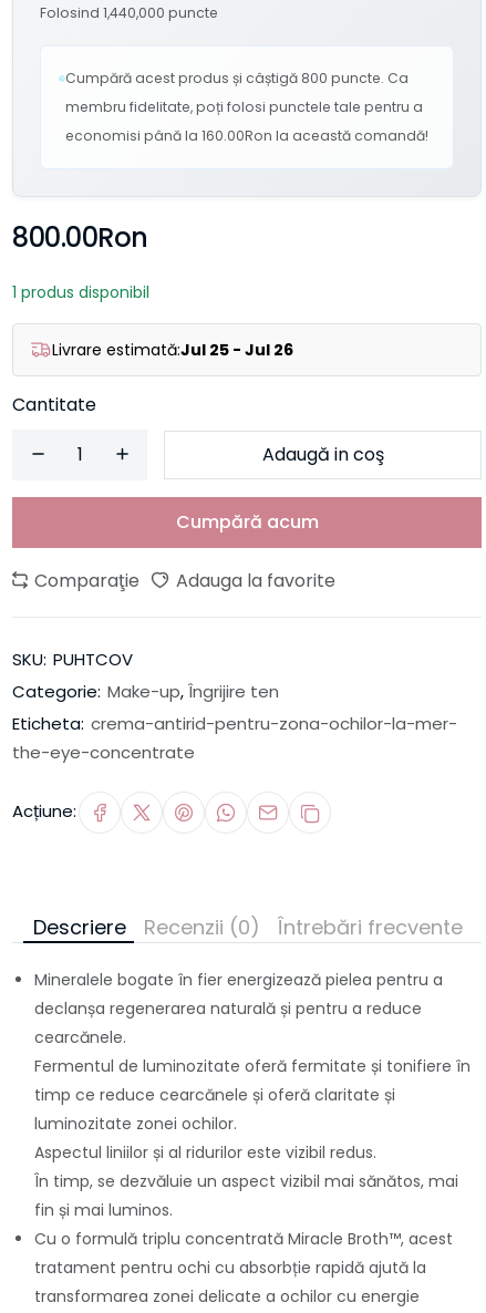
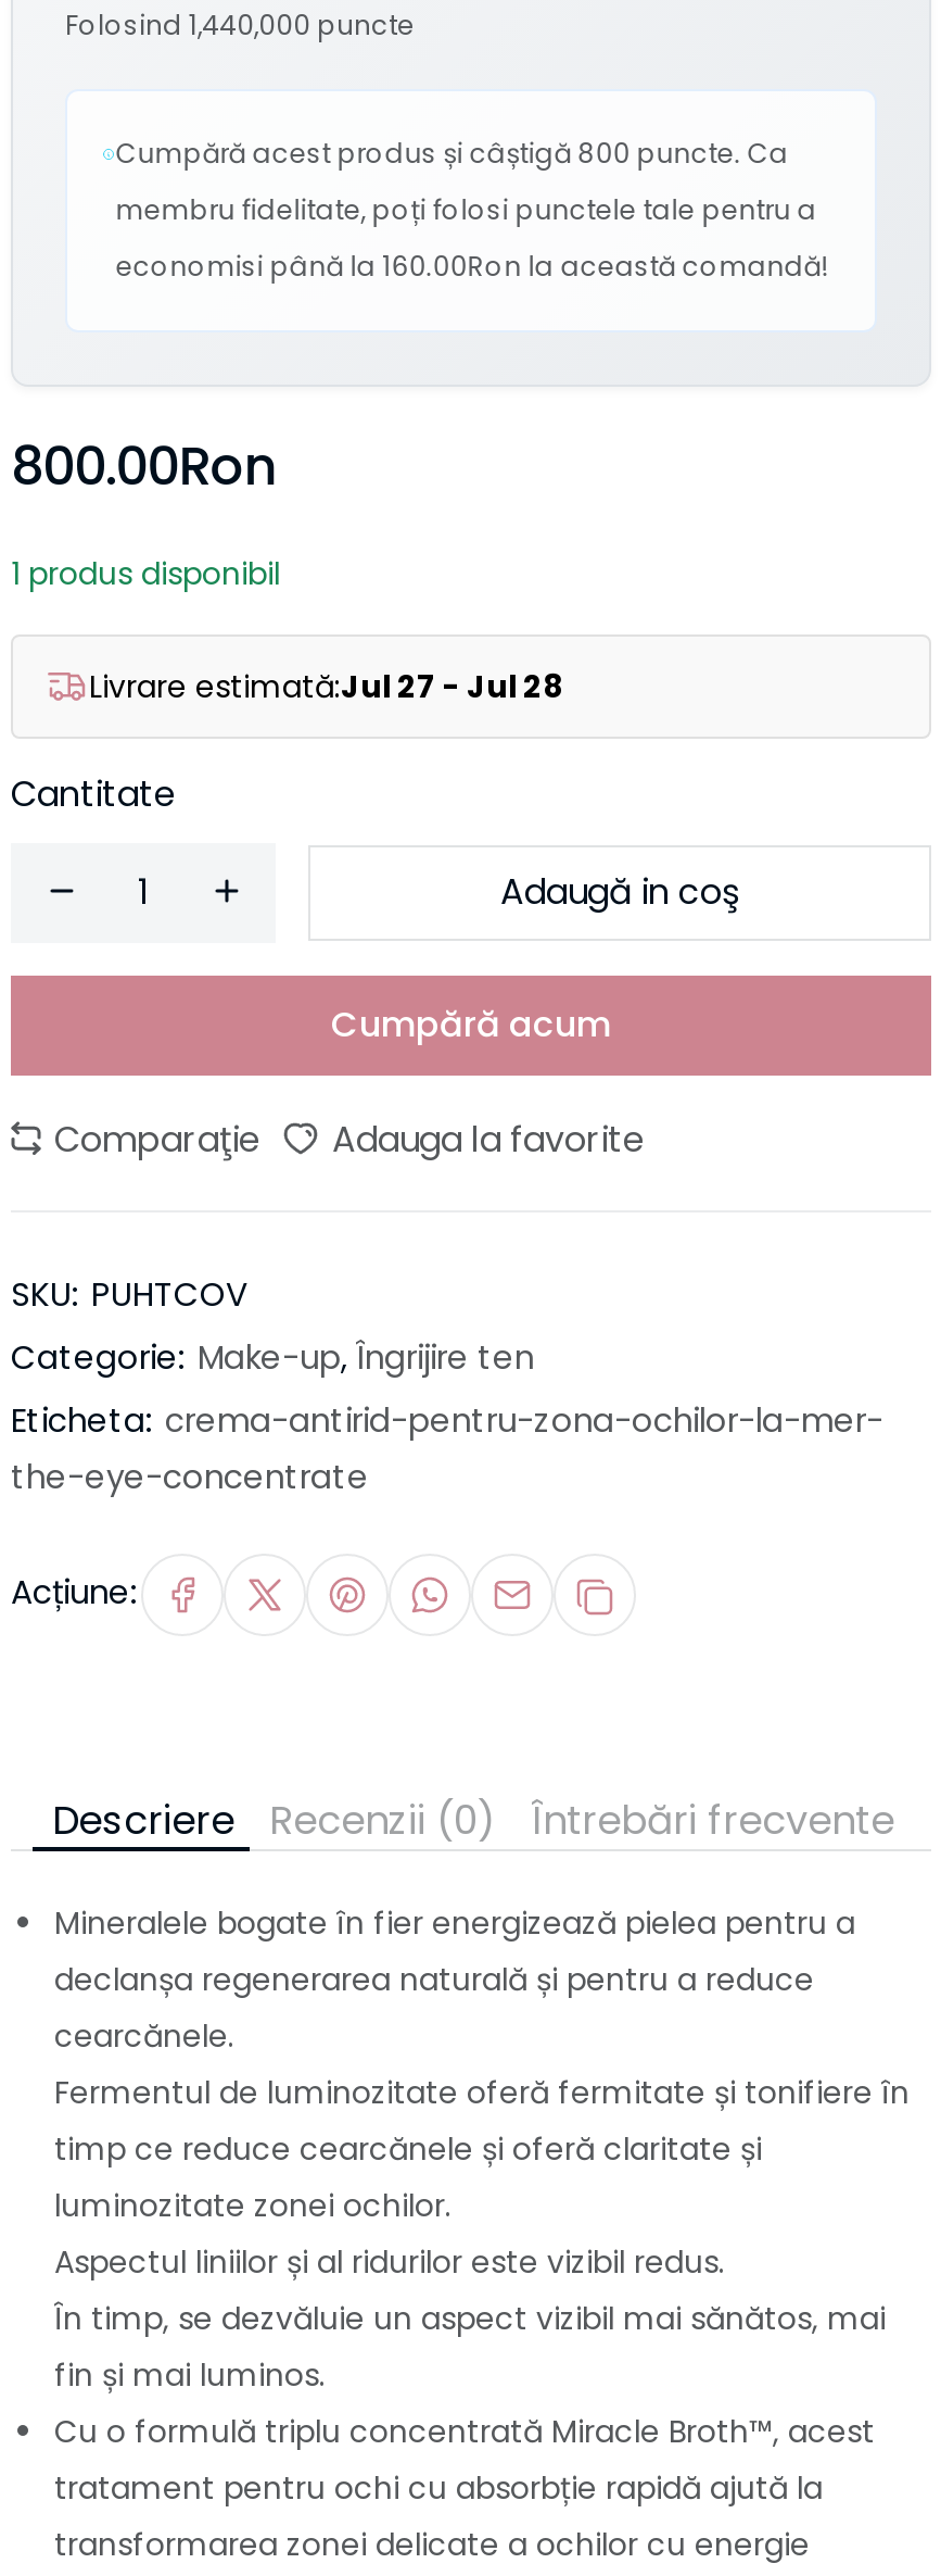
[52,339,293,361] Livrare estimată:Jul 25 - Jul 26 -> [89,665,562,708] Livrare estimată:Jul 27 - Jul 28

